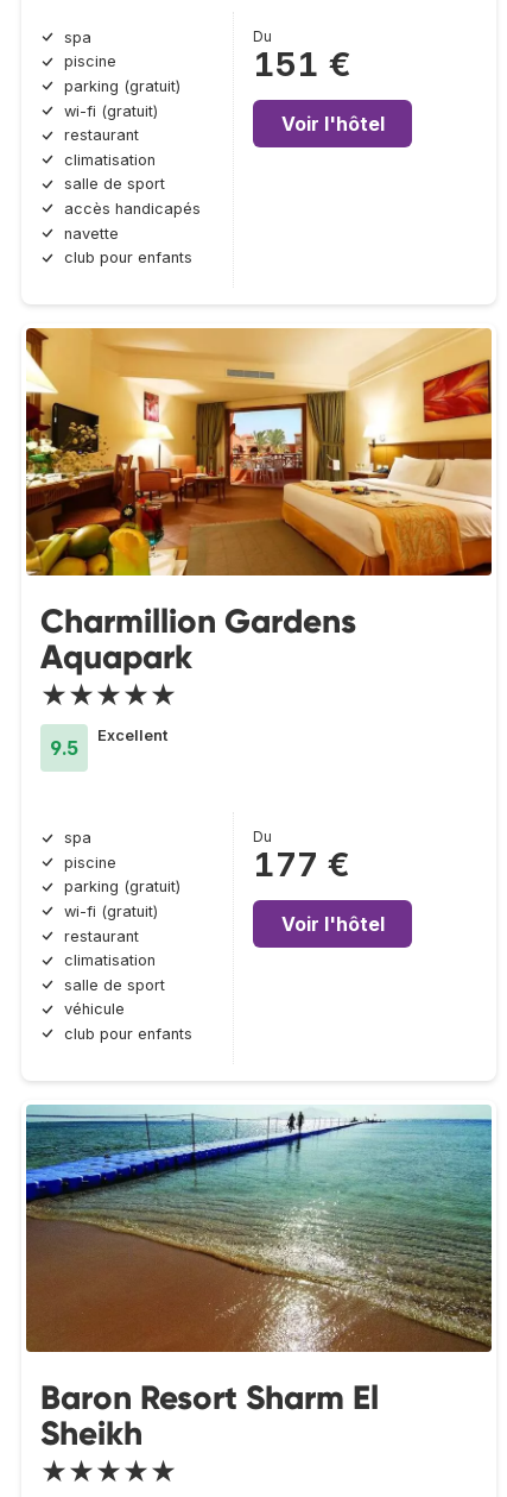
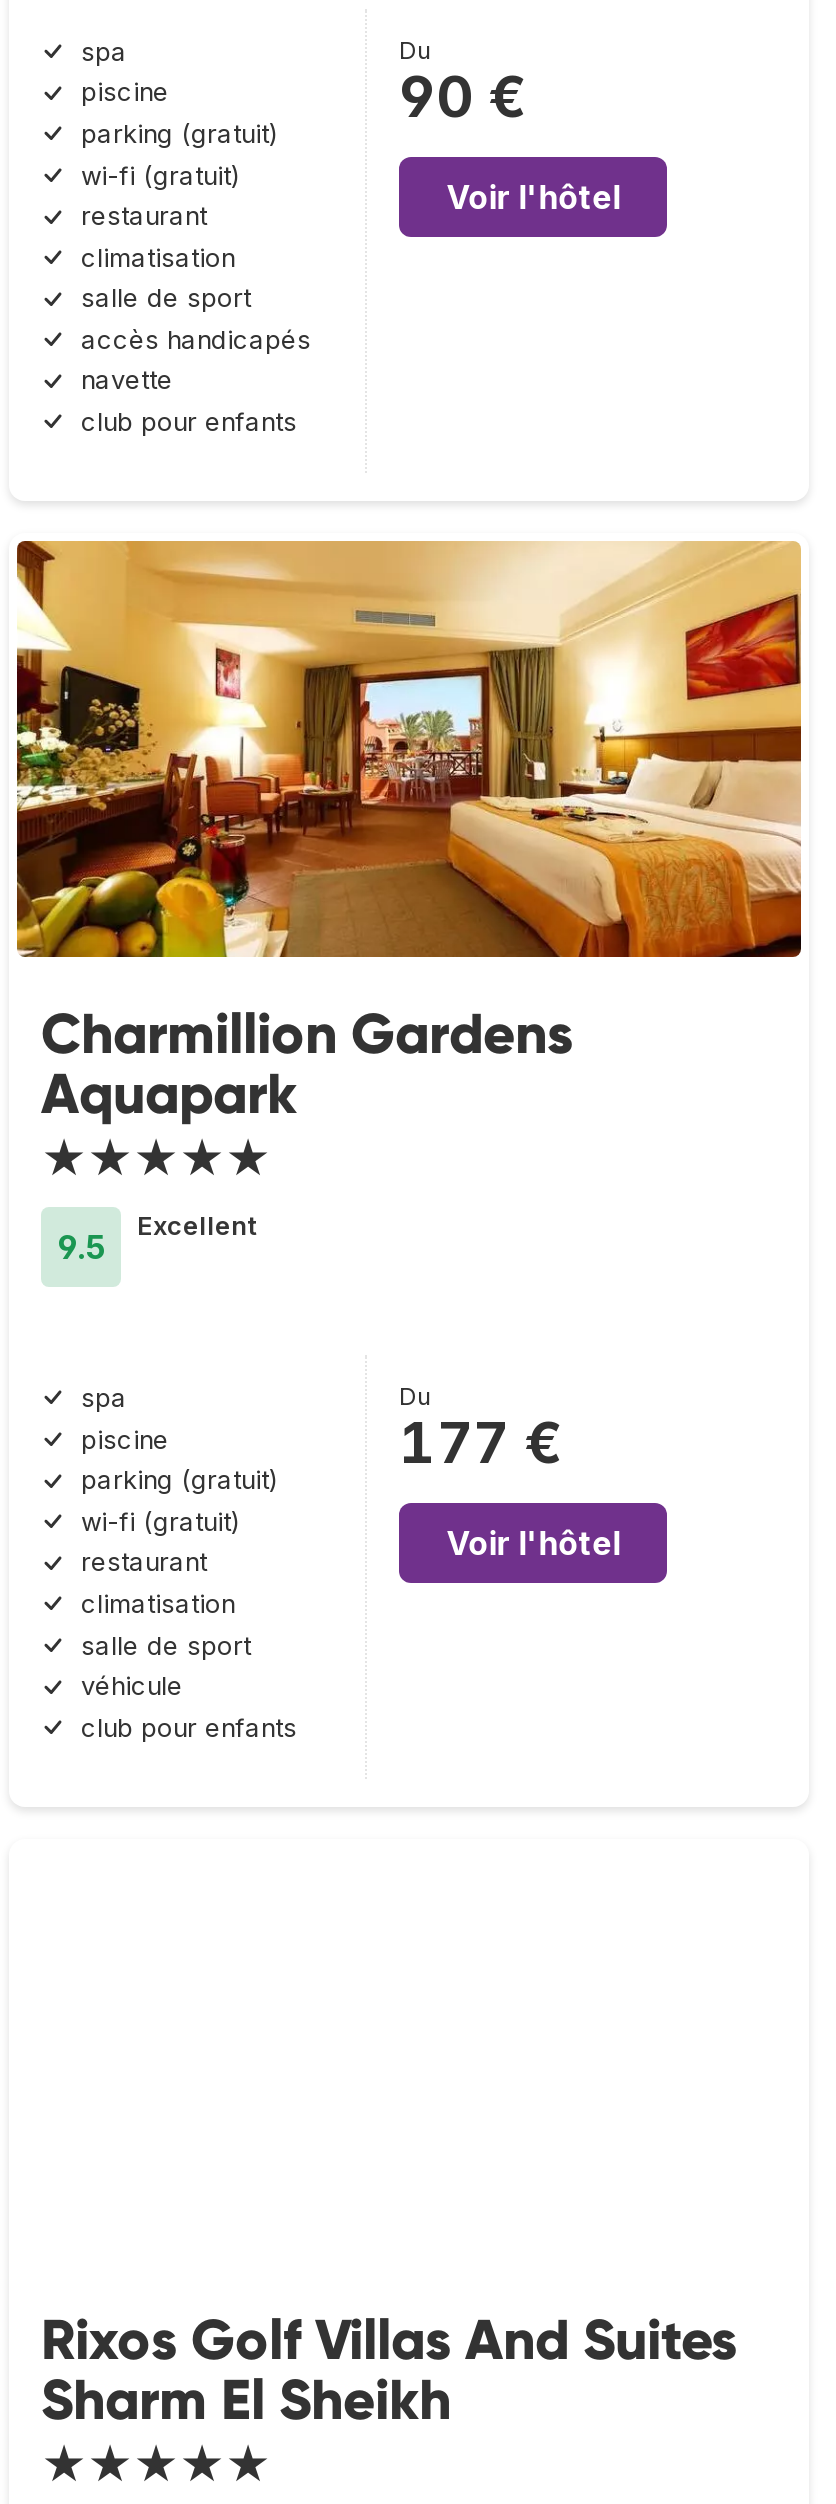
[253,44,351,84] 151 € -> [399,63,527,131] 90 €
[25,1103,493,1353] [image] -> none
[40,1377,379,1454] Baron Resort Sharm El | Sheikh -> [41,2305,737,2435] Rixos Golf Villas And Suites | Sharm El Sheikh

